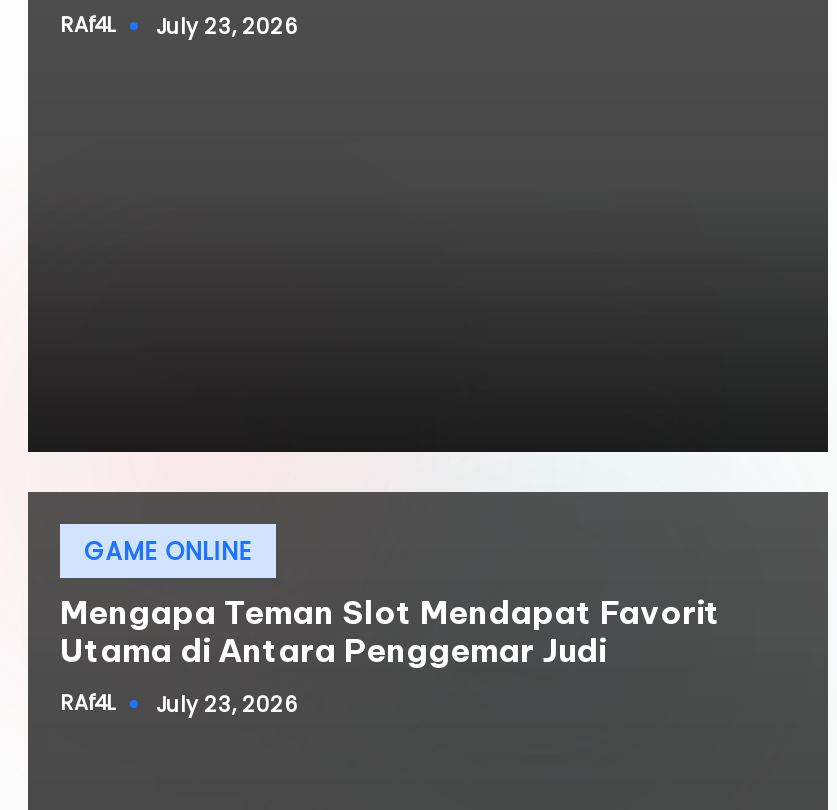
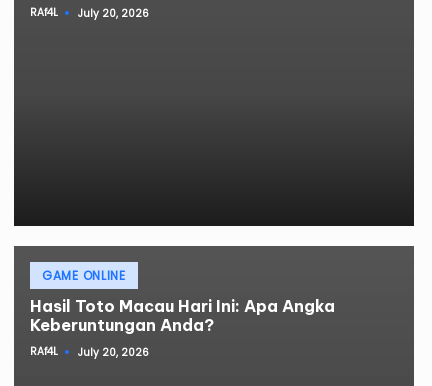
[156,11,298,41] July 23, 2026 -> [78,6,149,21] July 20, 2026
[60,593,720,671] Mengapa Teman Slot Mendapat Favorit | Utama di Antara Penggemar Judi -> [30,296,335,335] Hasil Toto Macau Hari Ini: Apa Angka | Keberuntungan Anda?
[156,690,298,720] July 23, 2026 -> [78,345,149,360] July 20, 2026

